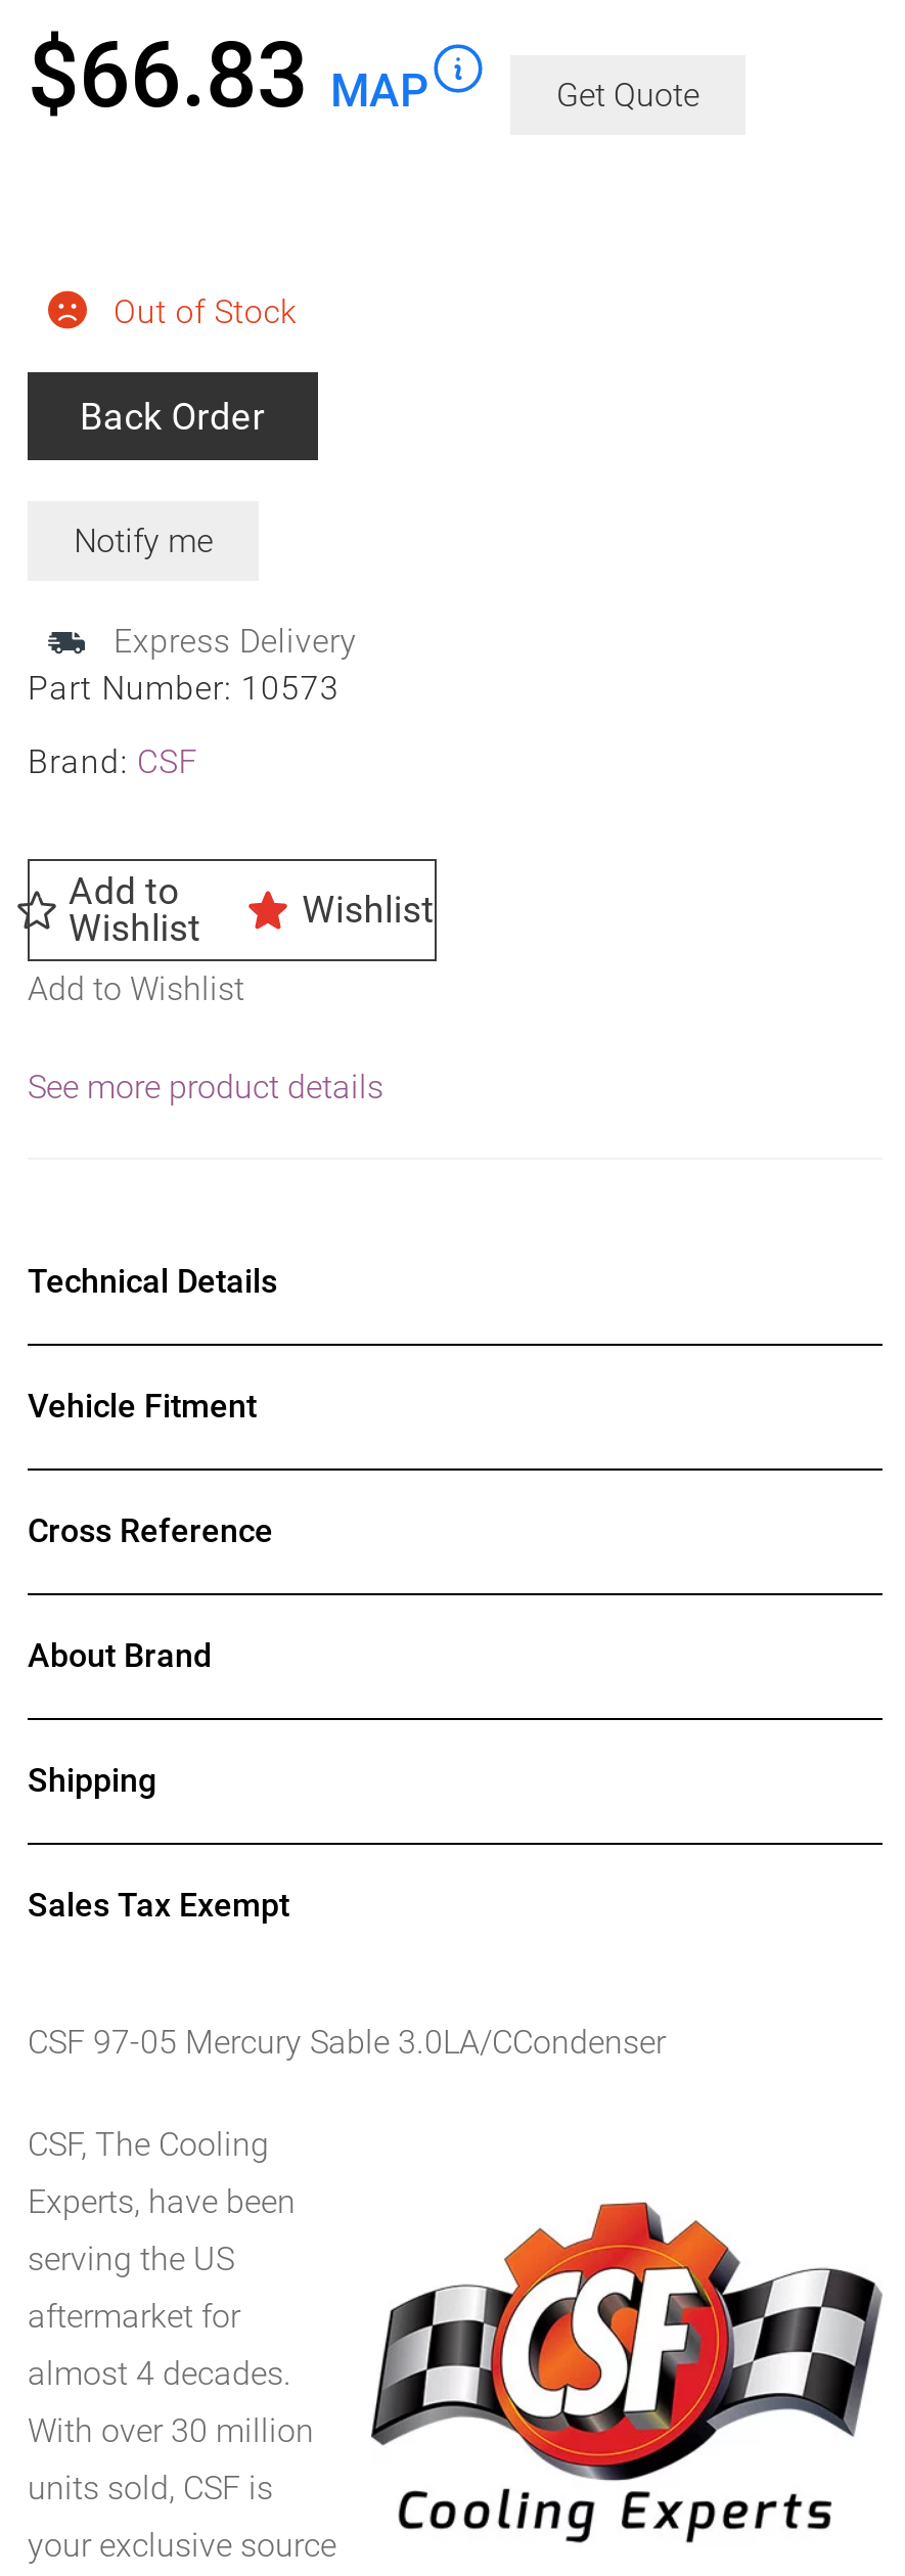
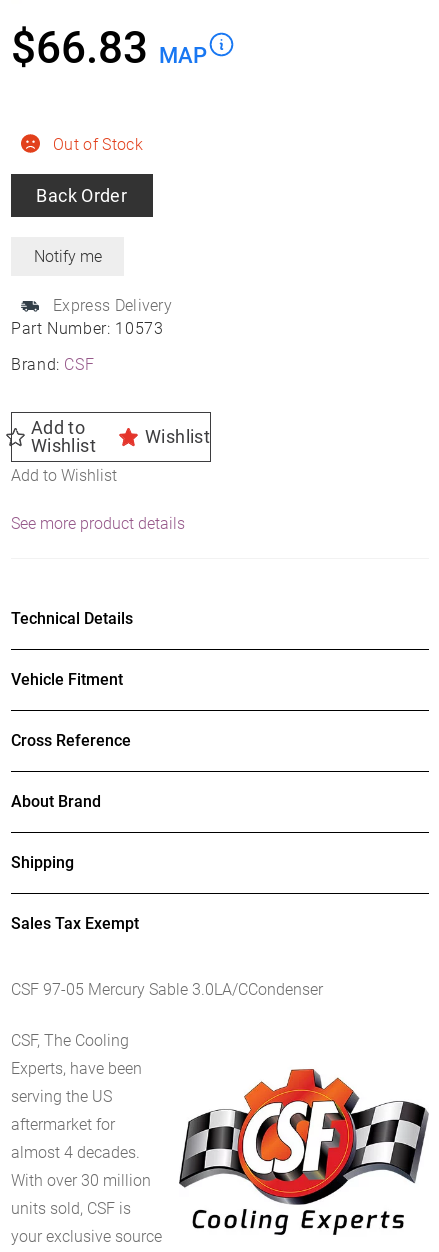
[556,75,699,114] Get Quote -> none

